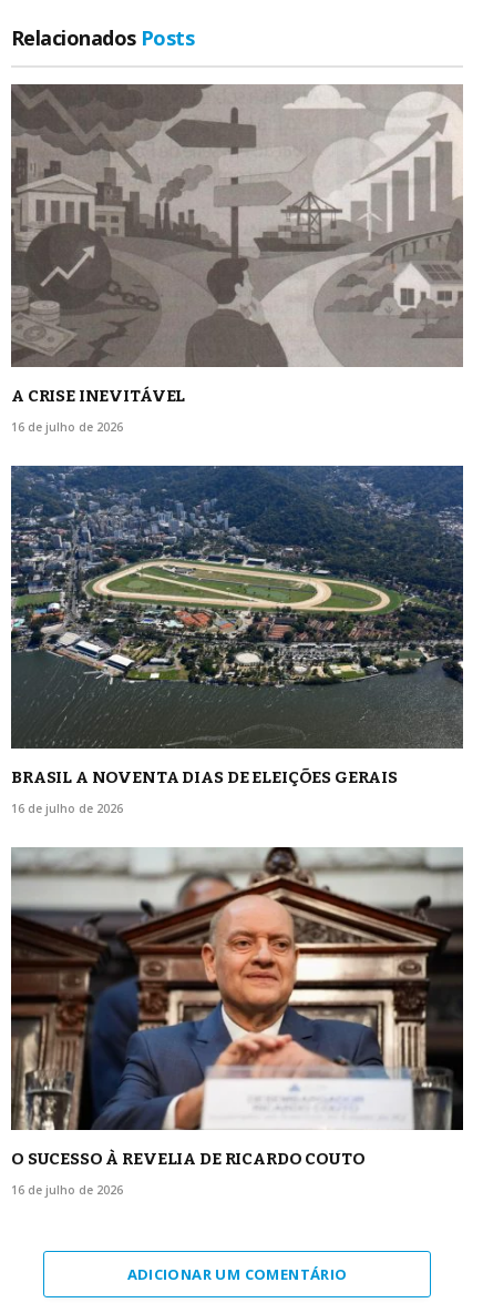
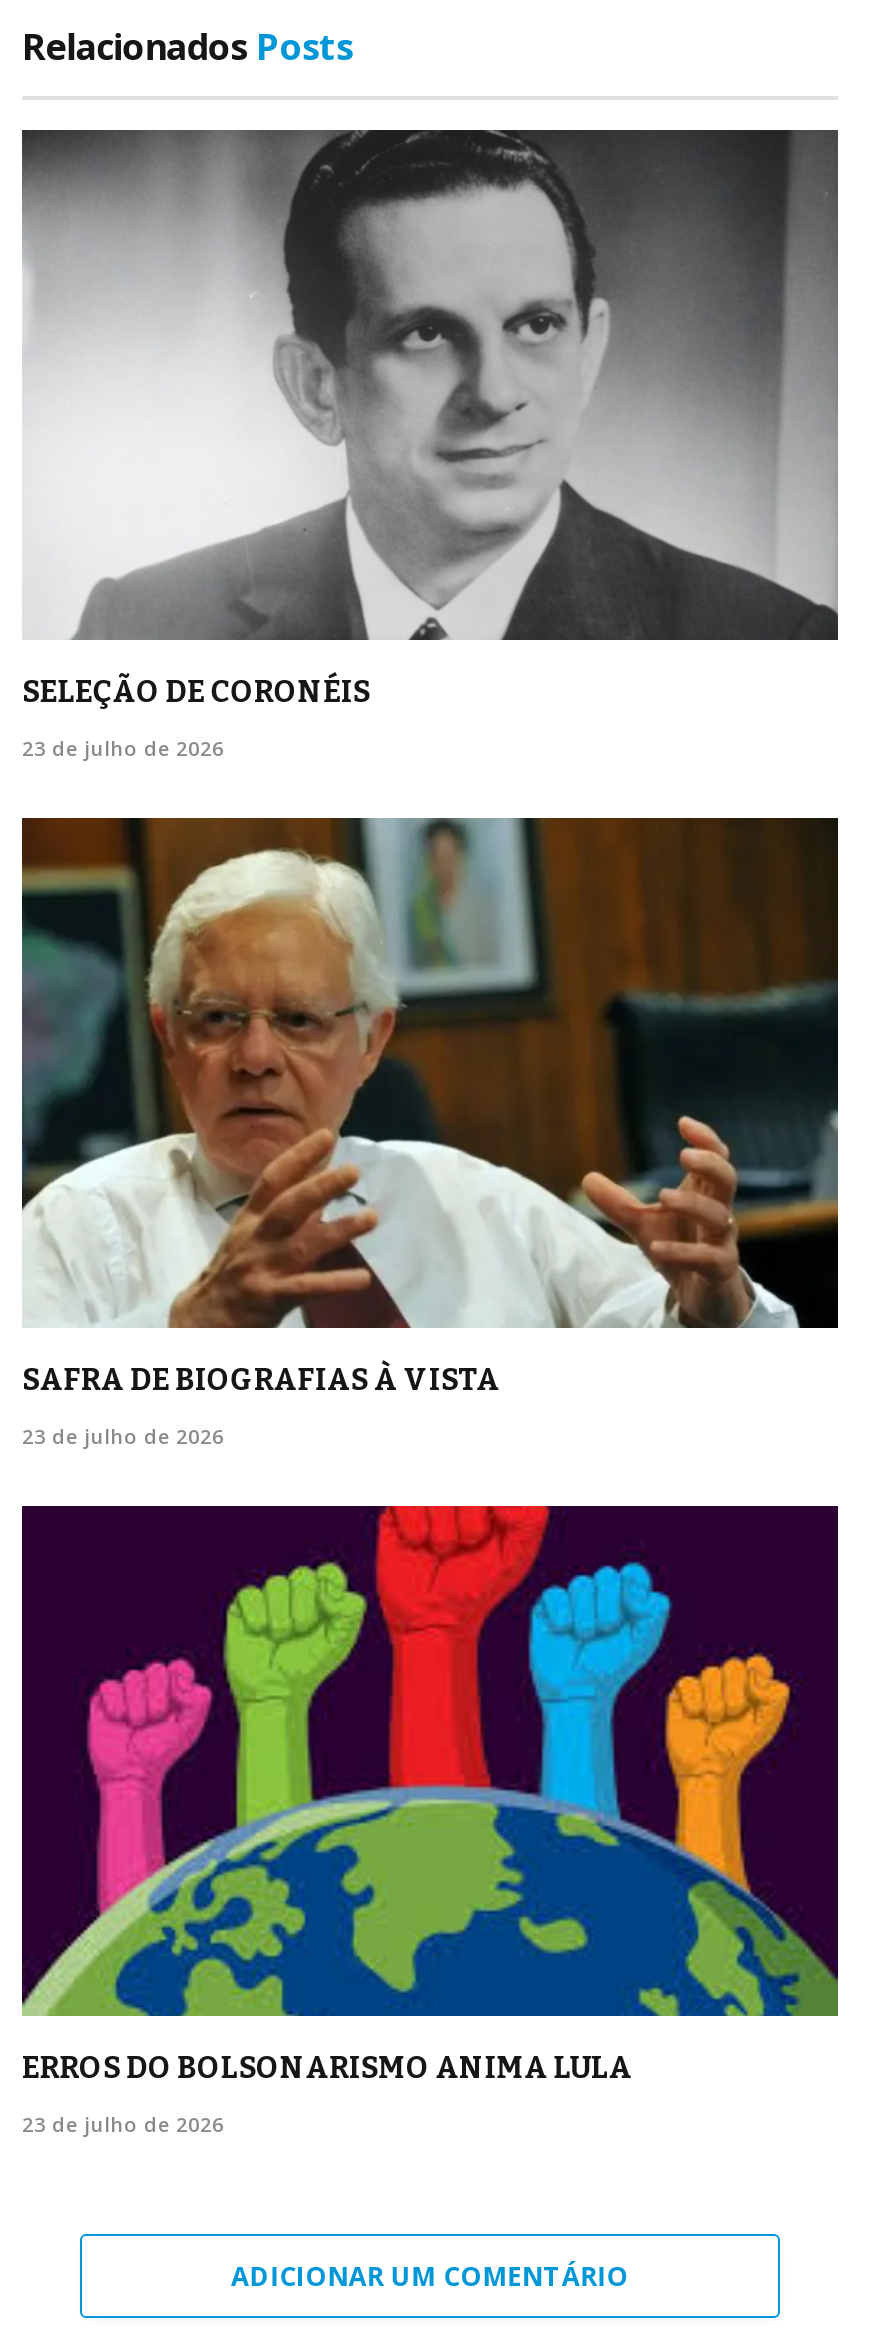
[10,84,463,406] [image] | A CRISE INEVITÁVEL -> [22,128,840,711] [image] | SELEÇÃO DE CORONÉIS
[11,420,123,435] 16 de julho de 2026 -> [22,735,224,763] 23 de julho de 2026
[10,465,464,788] [image] | BRASIL A NOVENTA DIAS DE ELEIÇÕES GERAIS -> [20,816,840,1399] [image] | SAFRA DE BIOGRAFIAS À VISTA
[11,801,123,817] 16 de julho de 2026 -> [22,1423,224,1451] 23 de julho de 2026
[10,846,464,1169] [image] | O SUCESSO À REVELIA DE RICARDO COUTO -> [20,1504,840,2087] [image] | ERROS DO BOLSONARISMO ANIMA LULA
[11,1183,123,1198] 16 de julho de 2026 -> [22,2111,224,2139] 23 de julho de 2026

